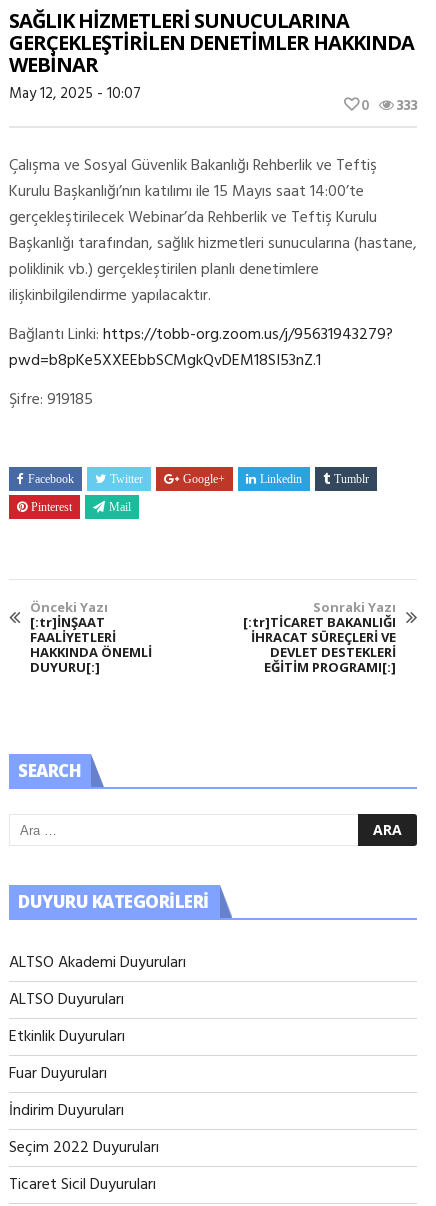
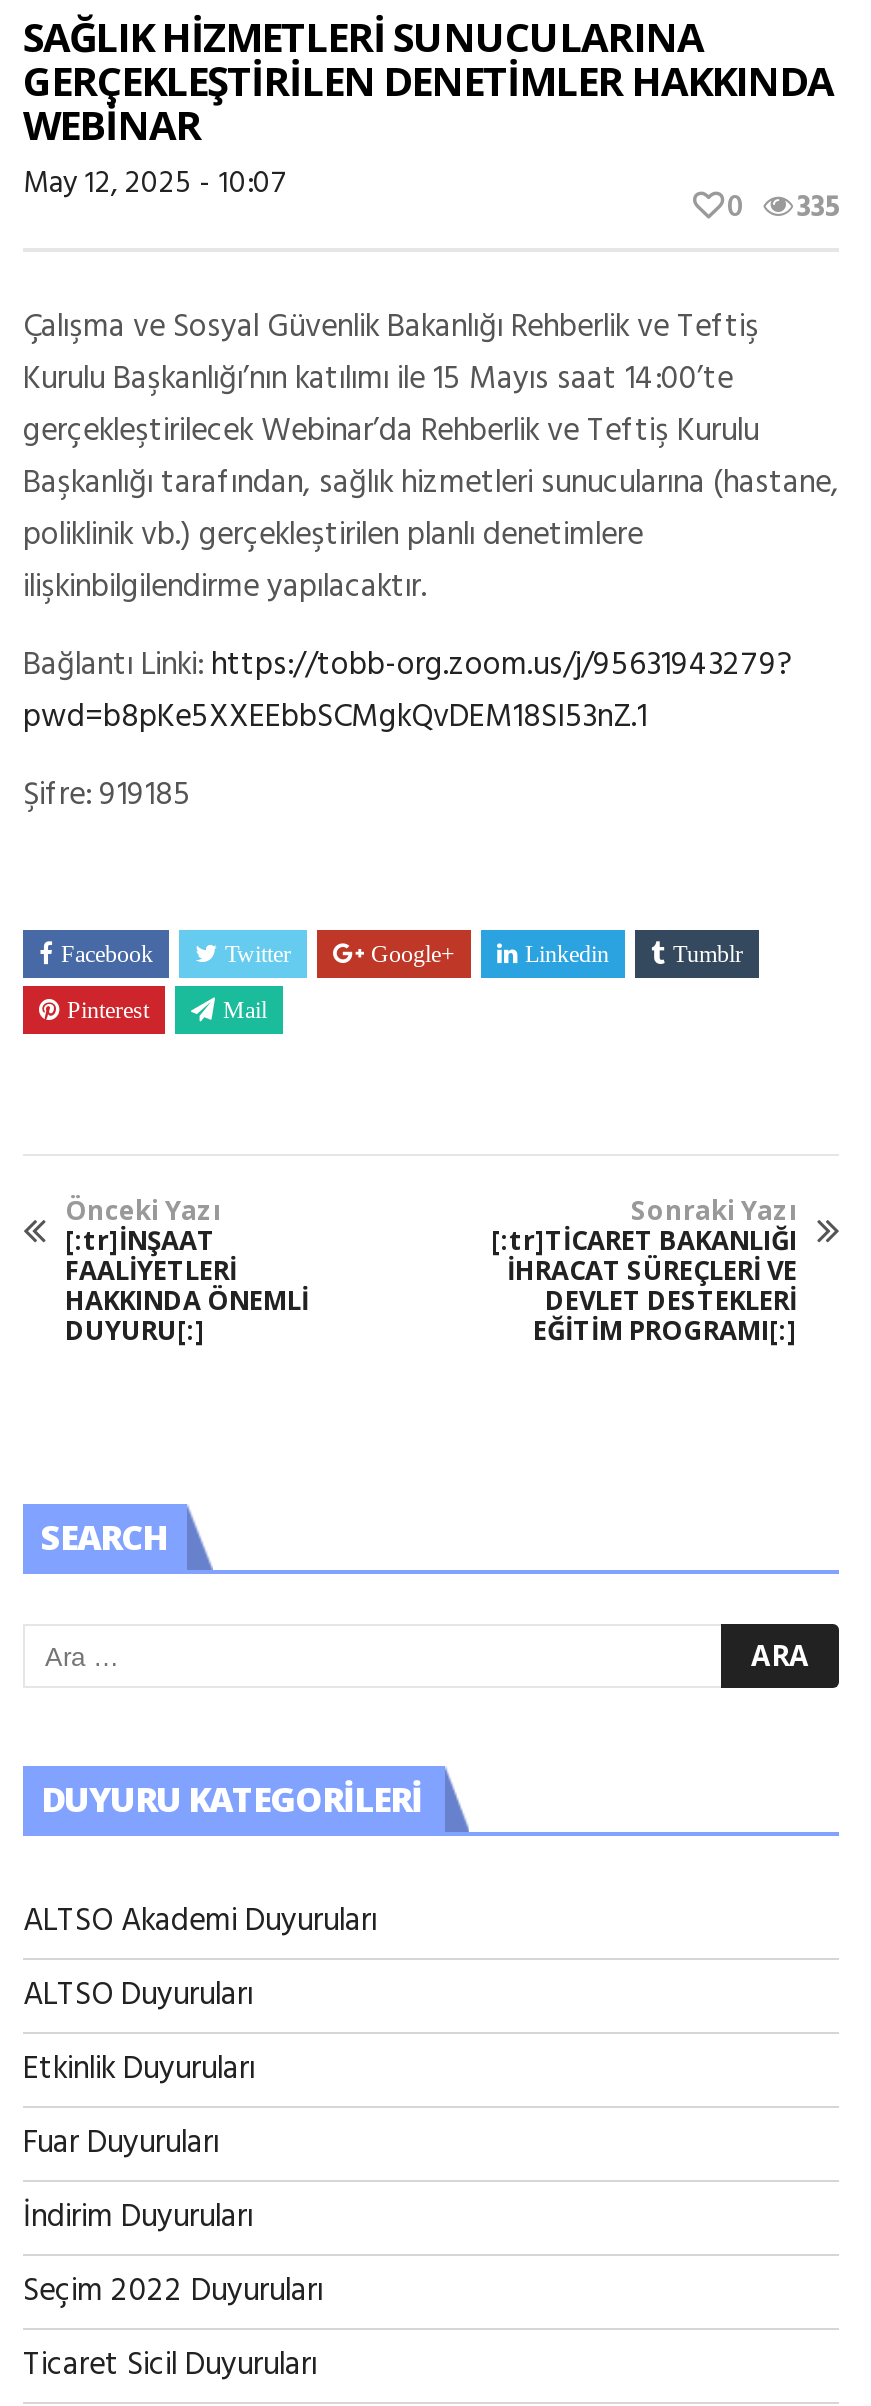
[361,94,417,118] 0 333 -> [727,184,839,232] 0 335

